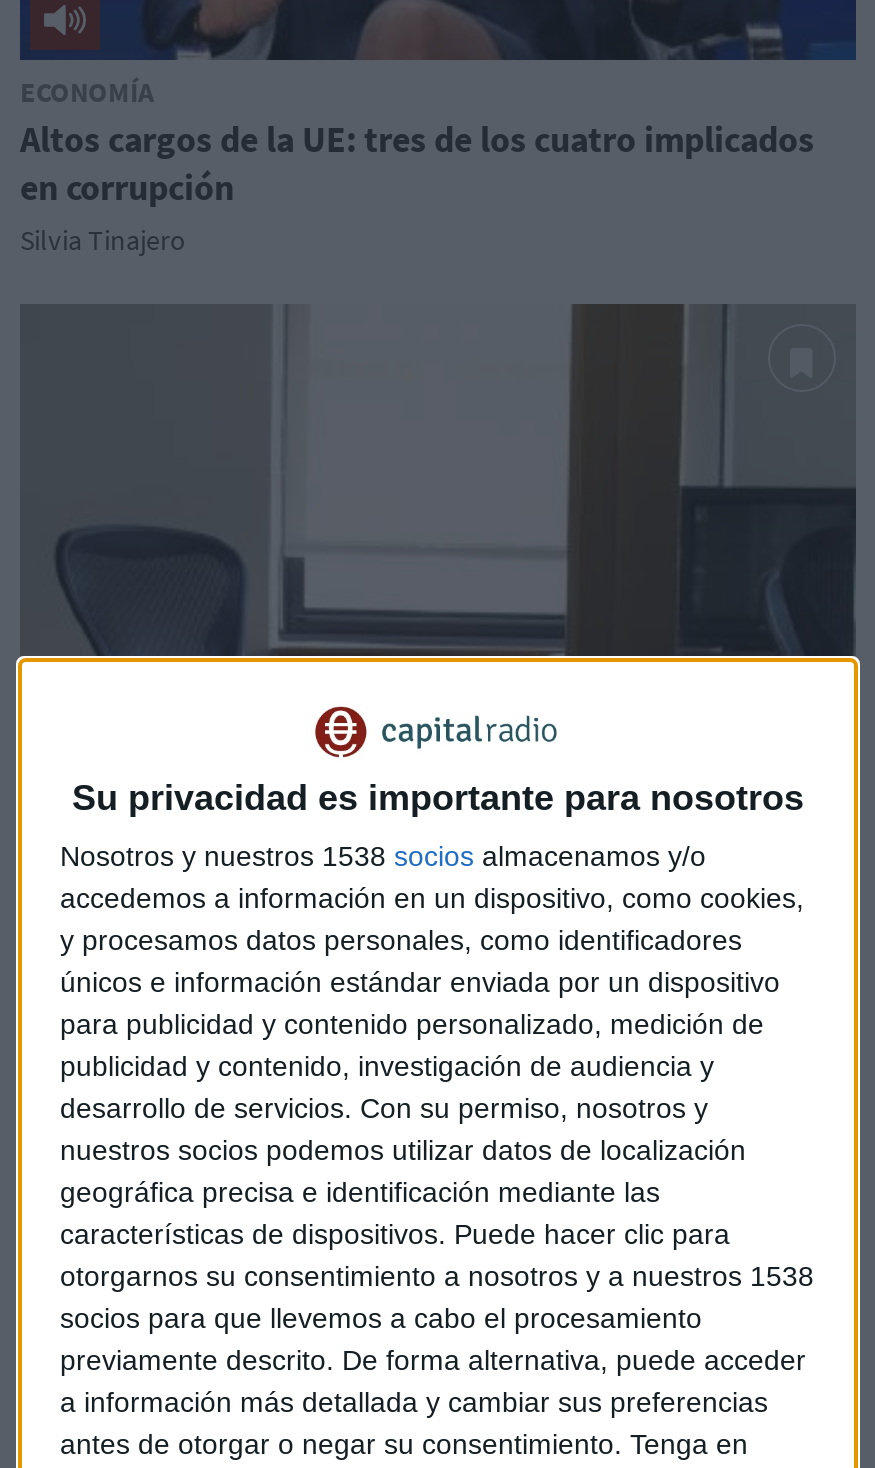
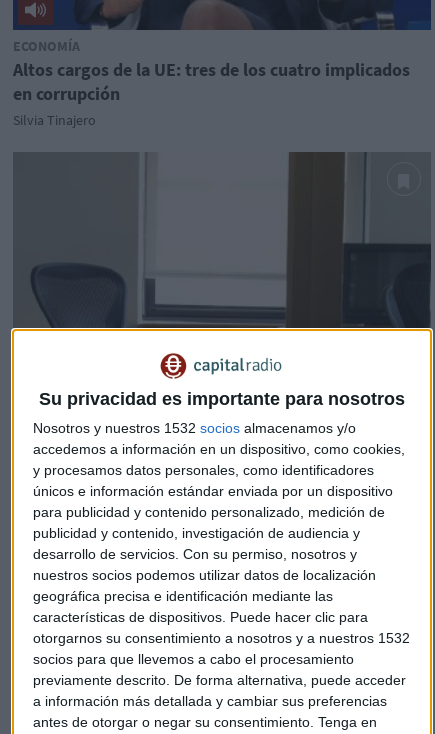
[60,841,706,873] Nosotros y nuestros 1538 socios almacenamos y/o -> [33,420,356,436] Nosotros y nuestros 1532 socios almacenamos y/o
[60,1261,814,1293] otorgarnos su consentimiento a nosotros y a nuestros 1538 -> [33,630,410,646] otorgarnos su consentimiento a nosotros y a nuestros 1532

